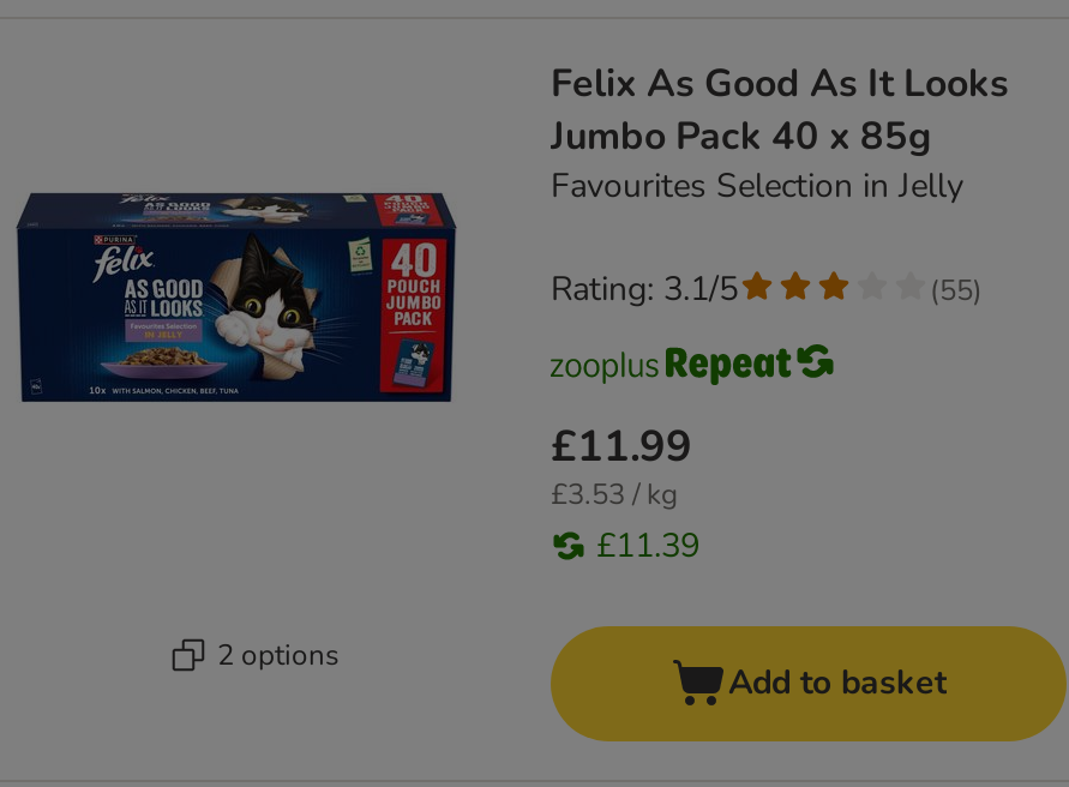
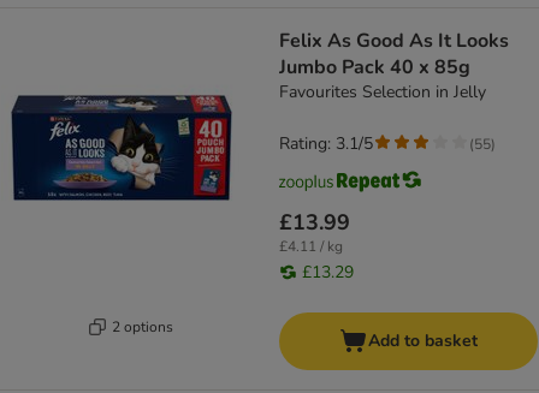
[551,418,692,475] £11.99 -> [279,208,350,237] £13.99
[551,475,678,514] £3.53 / kg -> [279,237,343,256] £4.11 / kg
[596,523,699,569] £11.39 -> [302,261,354,284] £13.29

